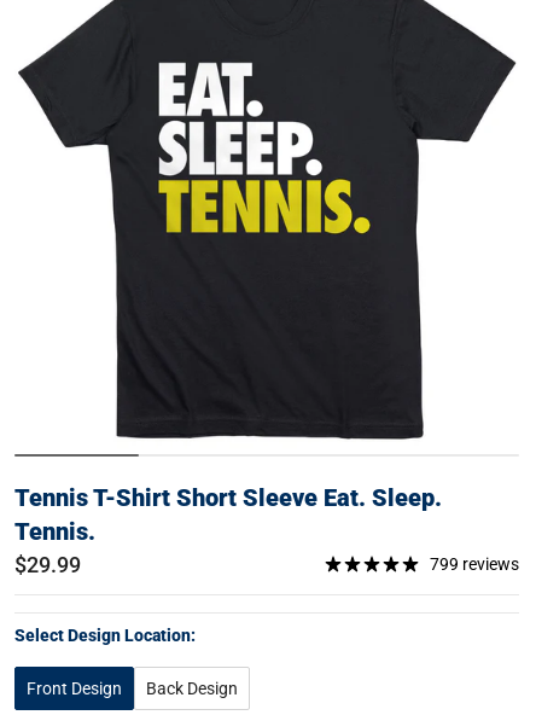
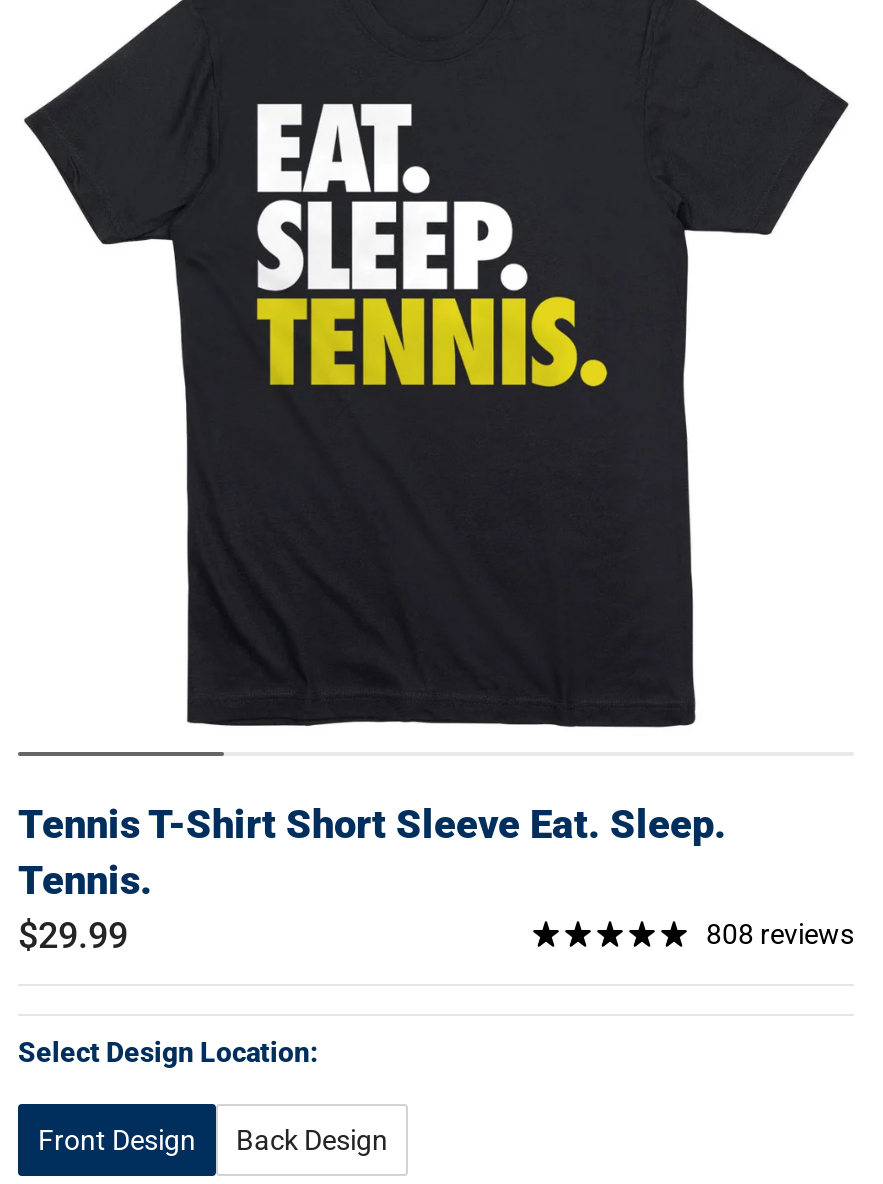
[430,554,519,573] 799 reviews -> [706,917,854,949] 808 reviews

